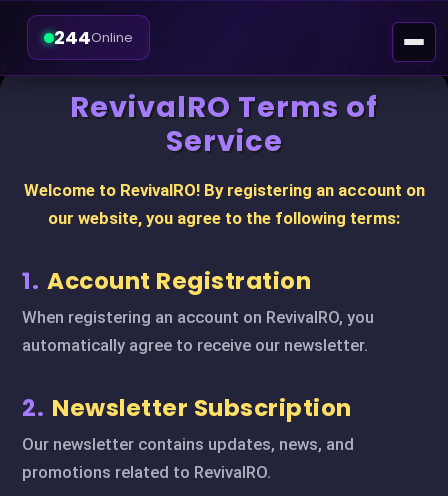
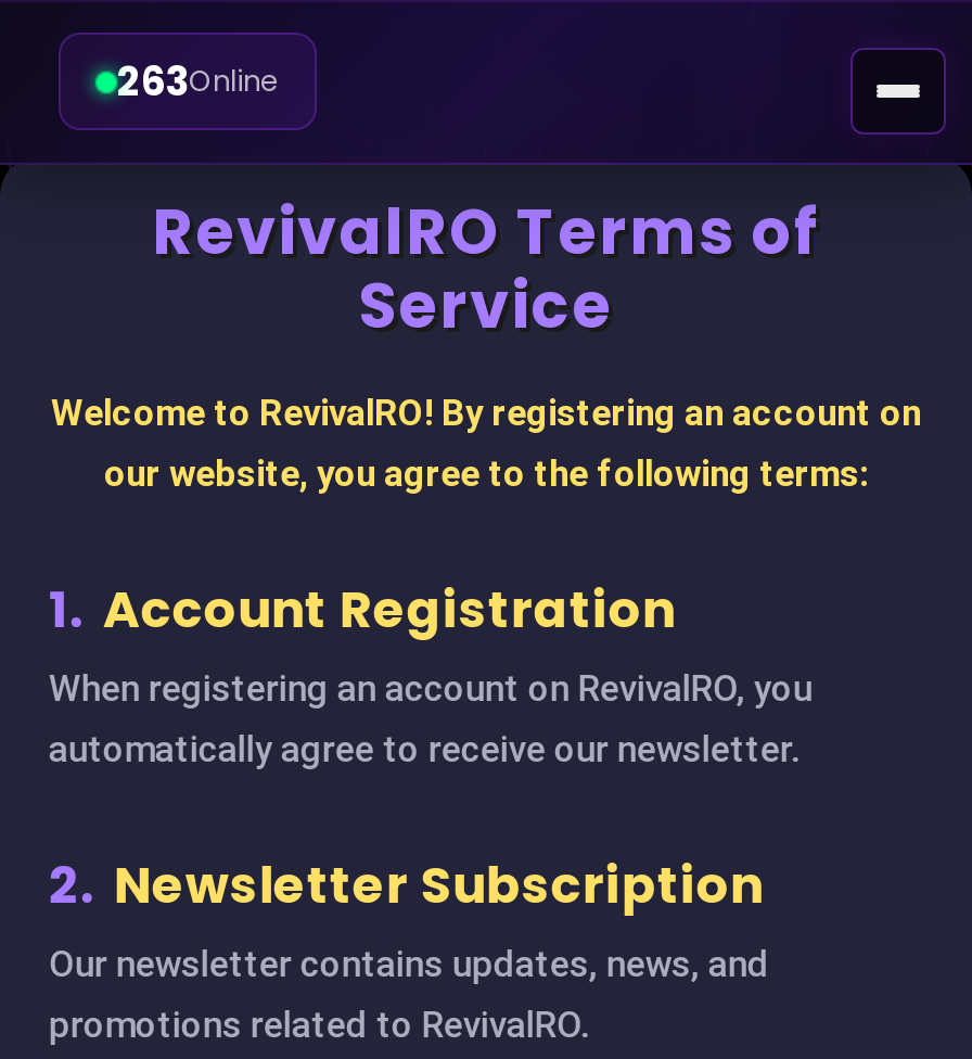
[54,25,133,50] 244Online -> [117,54,280,109] 263Online

